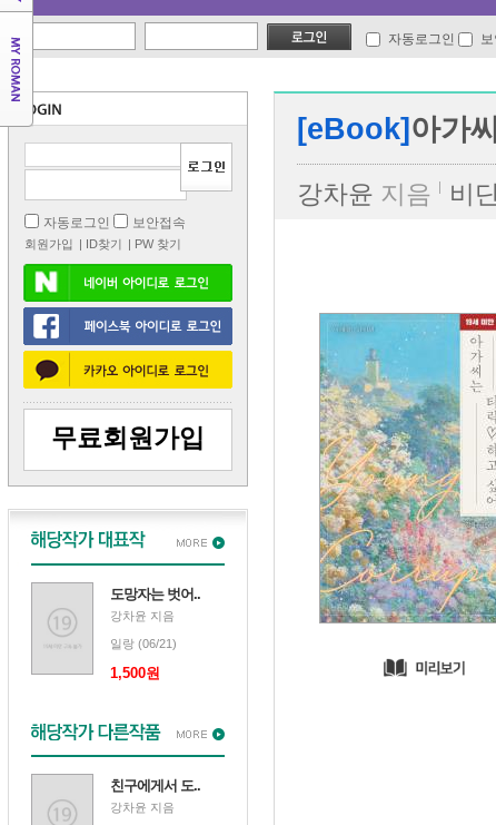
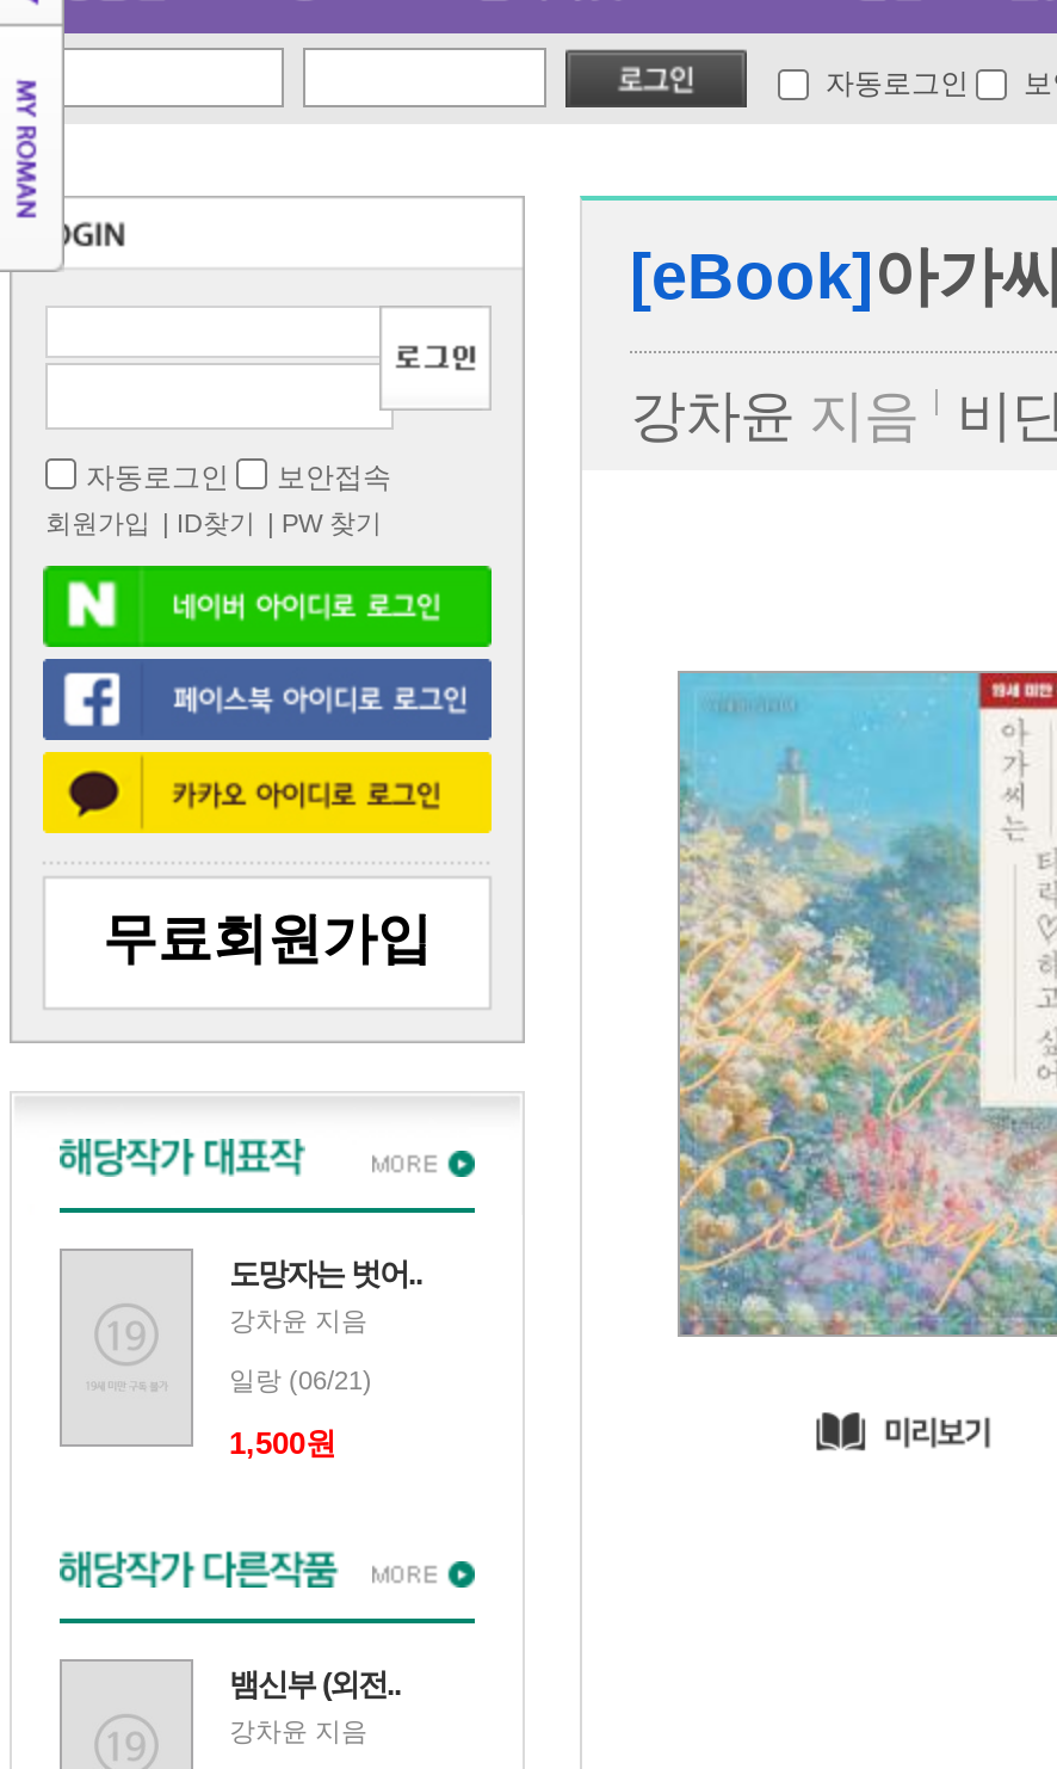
[110,777,200,794] 친구에게서 도.. -> [229,1666,401,1702] 뱀신부 (외전..

